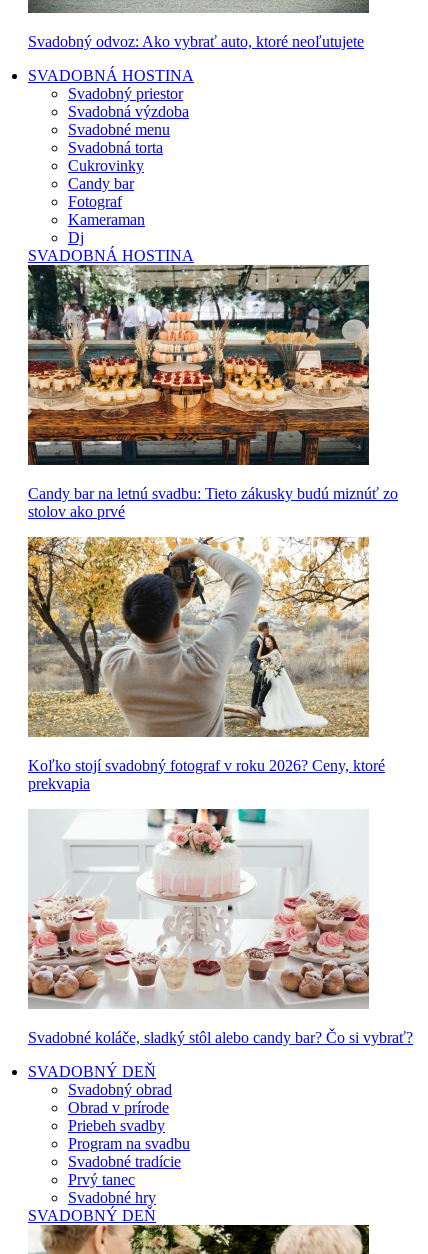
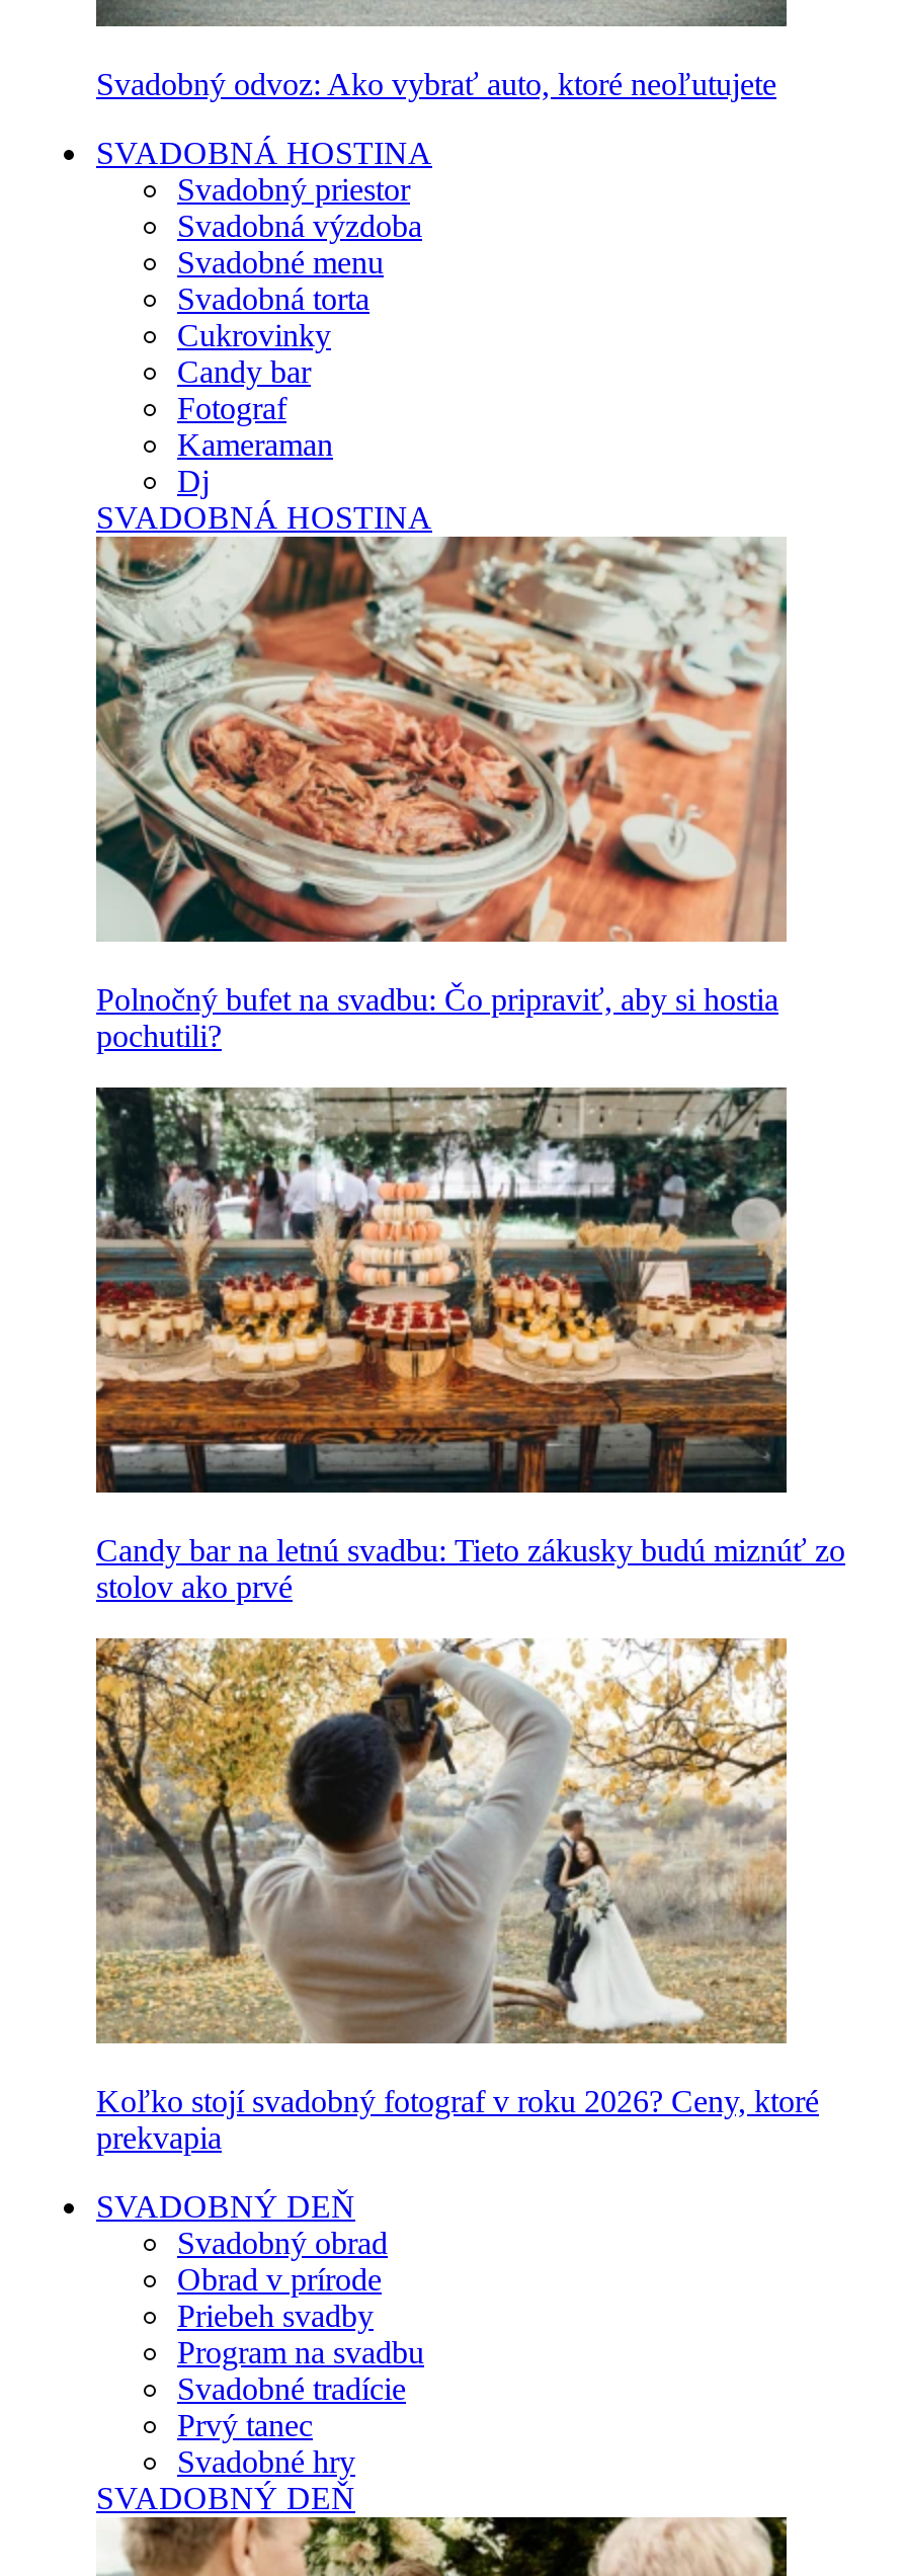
moved [26,263,398,792] -> [92,1083,845,2155]: [image] | Candy bar na letnú svadbu: Tieto zákusky budú miznúť zo | stolov ako prvé | Koľko stojí svadobný fotograf v roku 2026? Ceny, ktoré | prekvapia
none -> [94,535,789,1053] [image] | Polnočný bufet na svadbu: Čo pripraviť, aby si hostia | pochutili?
[27,808,413,1046] [image] | Svadobné koláče, sladký stôl alebo candy bar? Čo si vybrať? -> none

